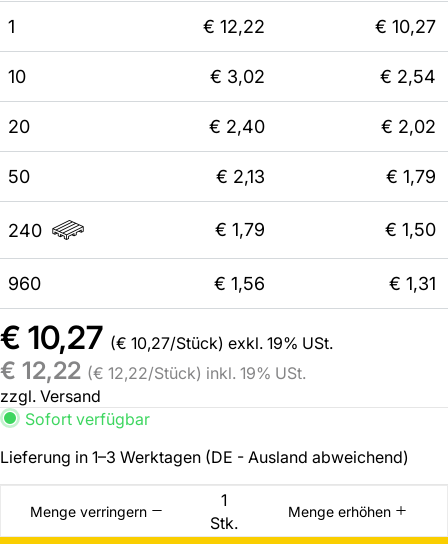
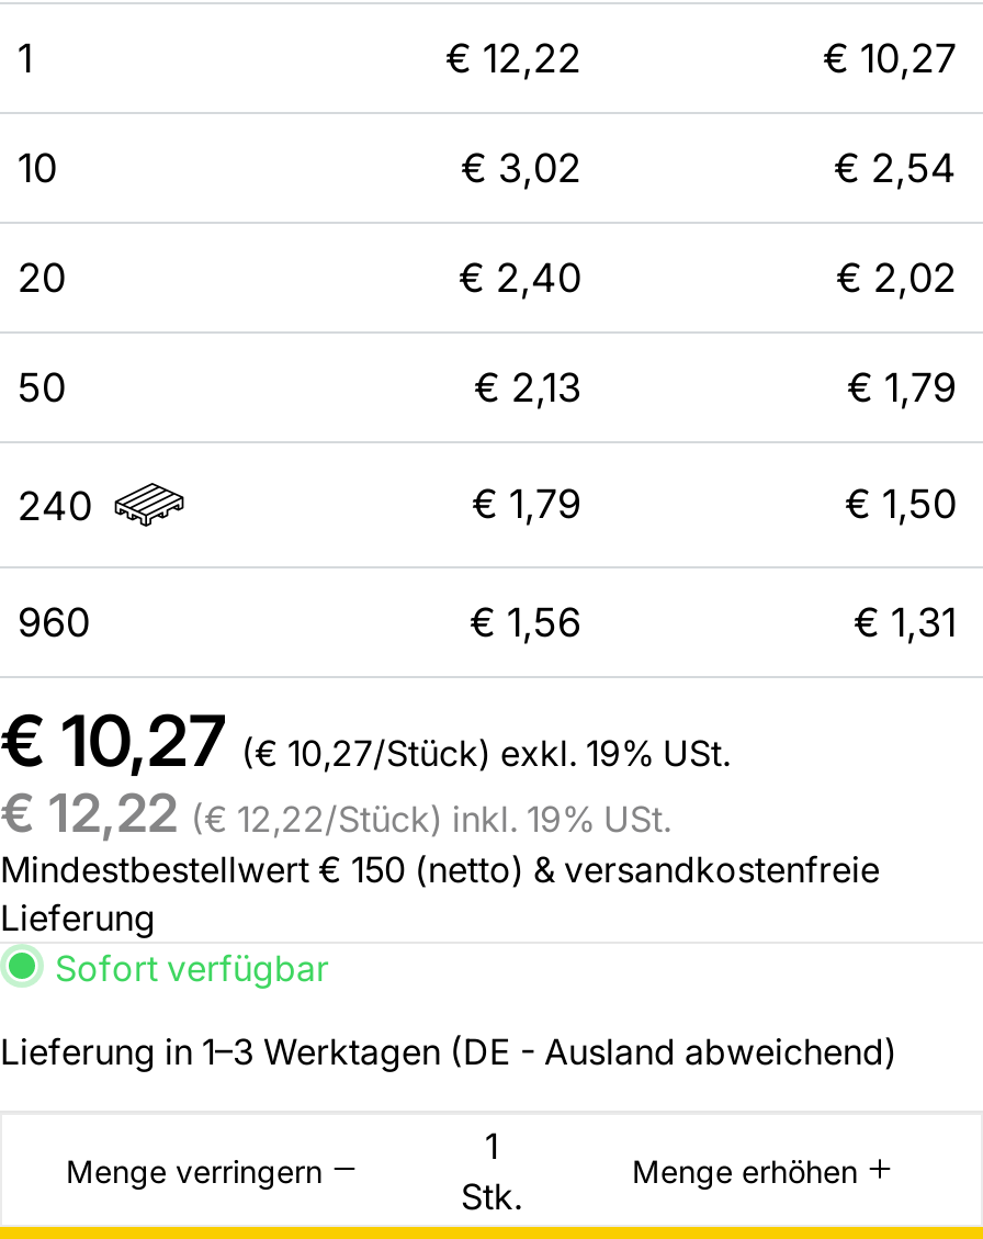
[0,386,101,406] zzgl. Versand -> [0,847,880,939] Mindestbestellwert € 150 (netto) & versandkostenfreie | Lieferung

